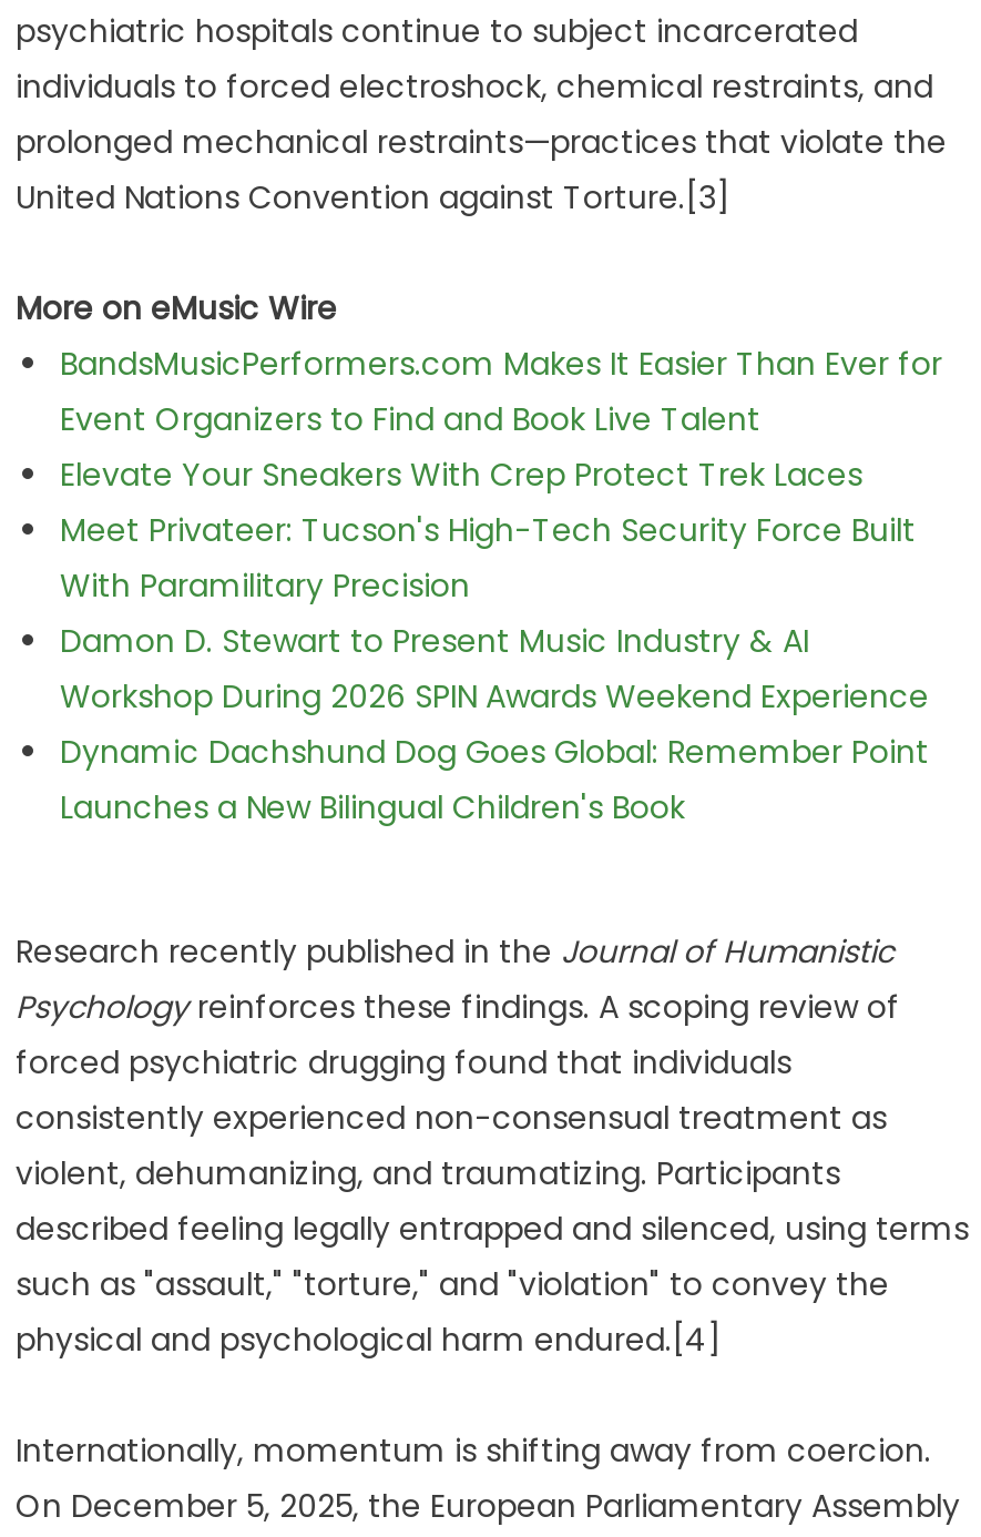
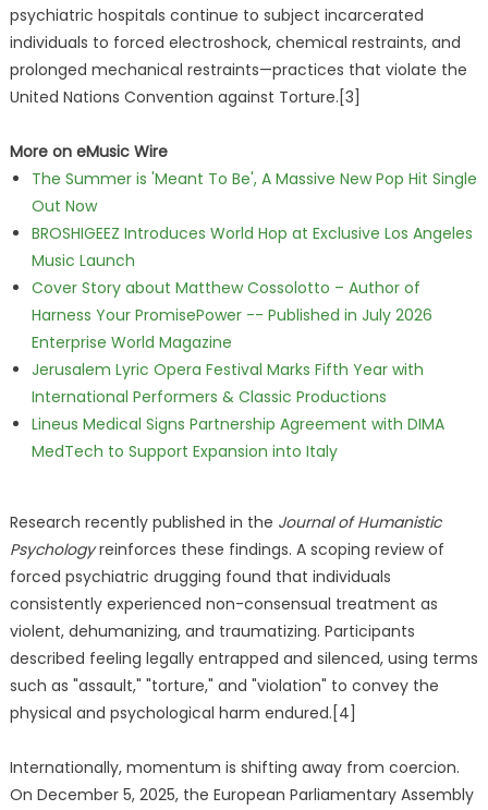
[60,342,942,829] BandsMusicPerformers.com Makes It Easier Than Ever for | Event Organizers to Find and Book Live Talent | Elevate Your Sneakers With Crep Protect Trek Laces | Meet Privateer: Tucson's High-Tech Security Force Built | With Paramilitary Precision | Damon D. Stewart to Present Music Industry & AI | Workshop During 2026 SPIN Awards Weekend Experience | Dynamic Dachshund Dog Goes Global: Remember Point | Launches a New Bilingual Children's Book -> [32,168,477,462] The Summer is 'Meant To Be', A Massive New Pop Hit Single | Out Now | BROSHIGEEZ Introduces World Hop at Exclusive Los Angeles | Music Launch | Cover Story about Matthew Cossolotto – Author of | Harness Your PromisePower -- Published in July 2026 | Enterprise World Magazine | Jerusalem Lyric Opera Festival Marks Fifth Year with | International Performers & Classic Productions | Lineus Medical Signs Partnership Agreement with DIMA | MedTech to Support Expansion into Italy

